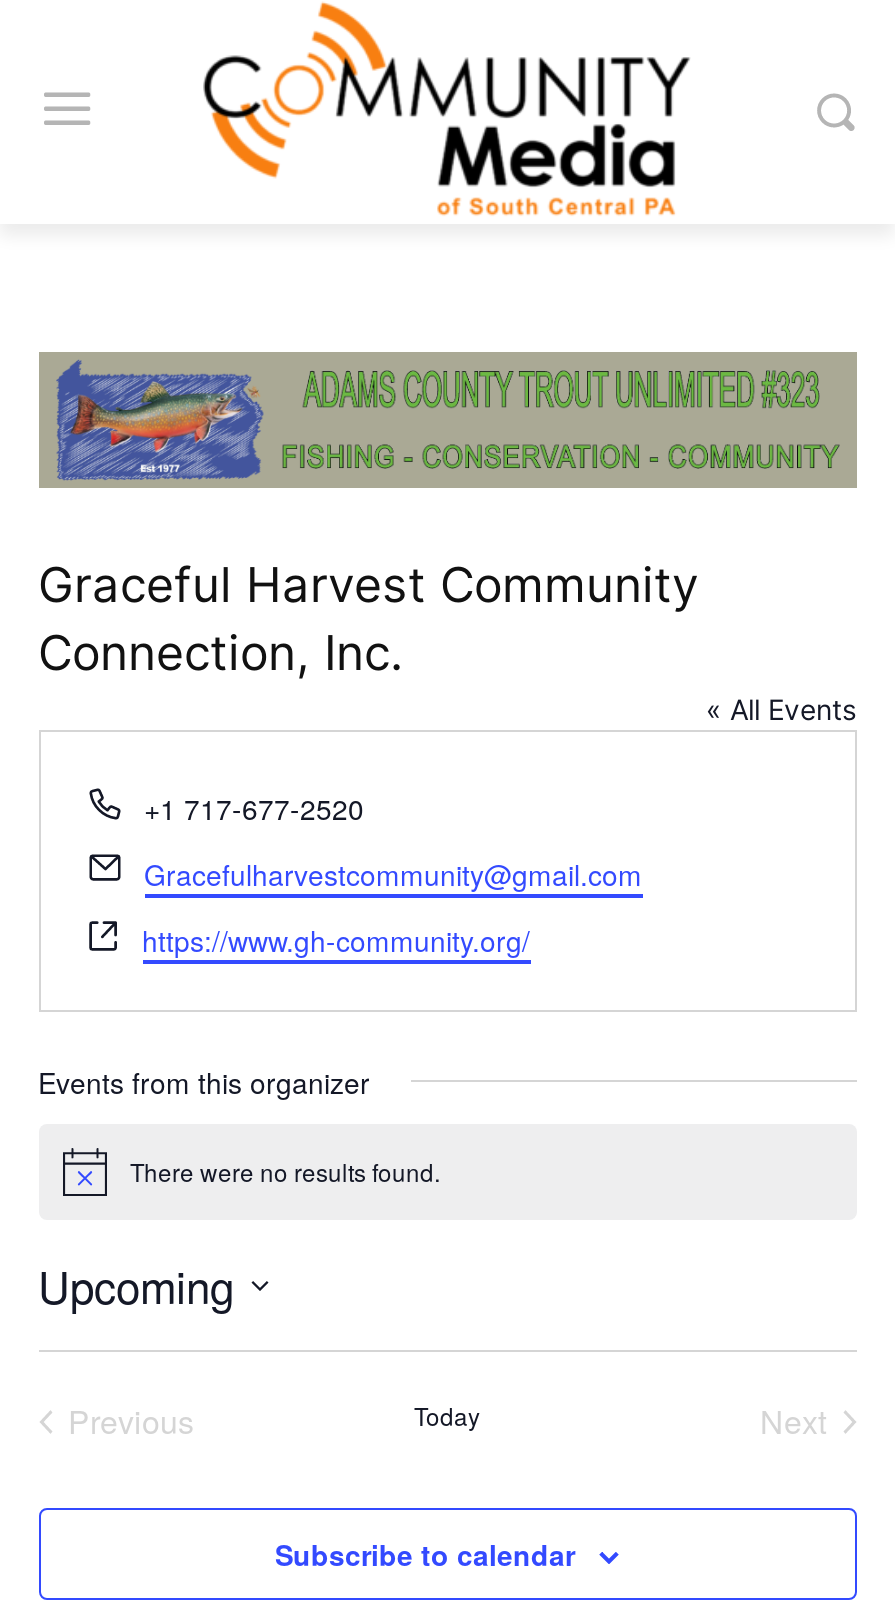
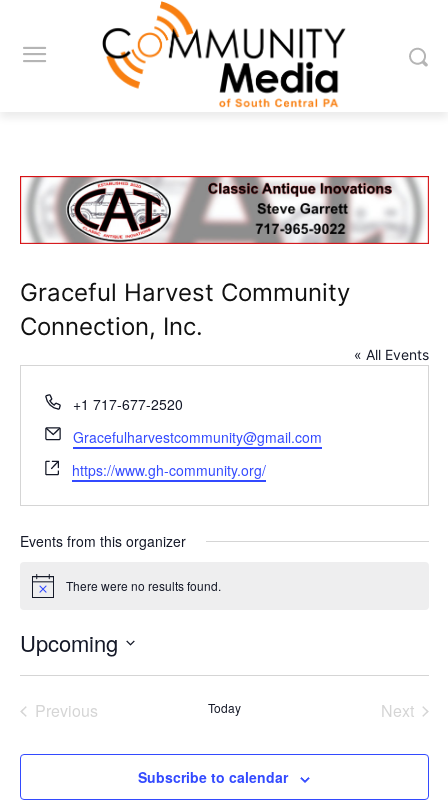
[37,350,859,490] [image] -> [19,175,430,245] [image]

